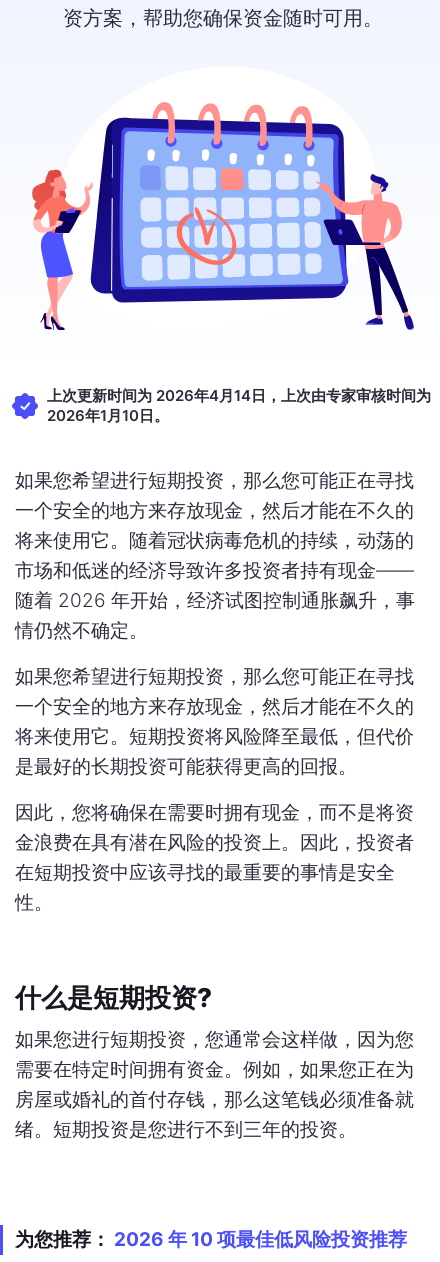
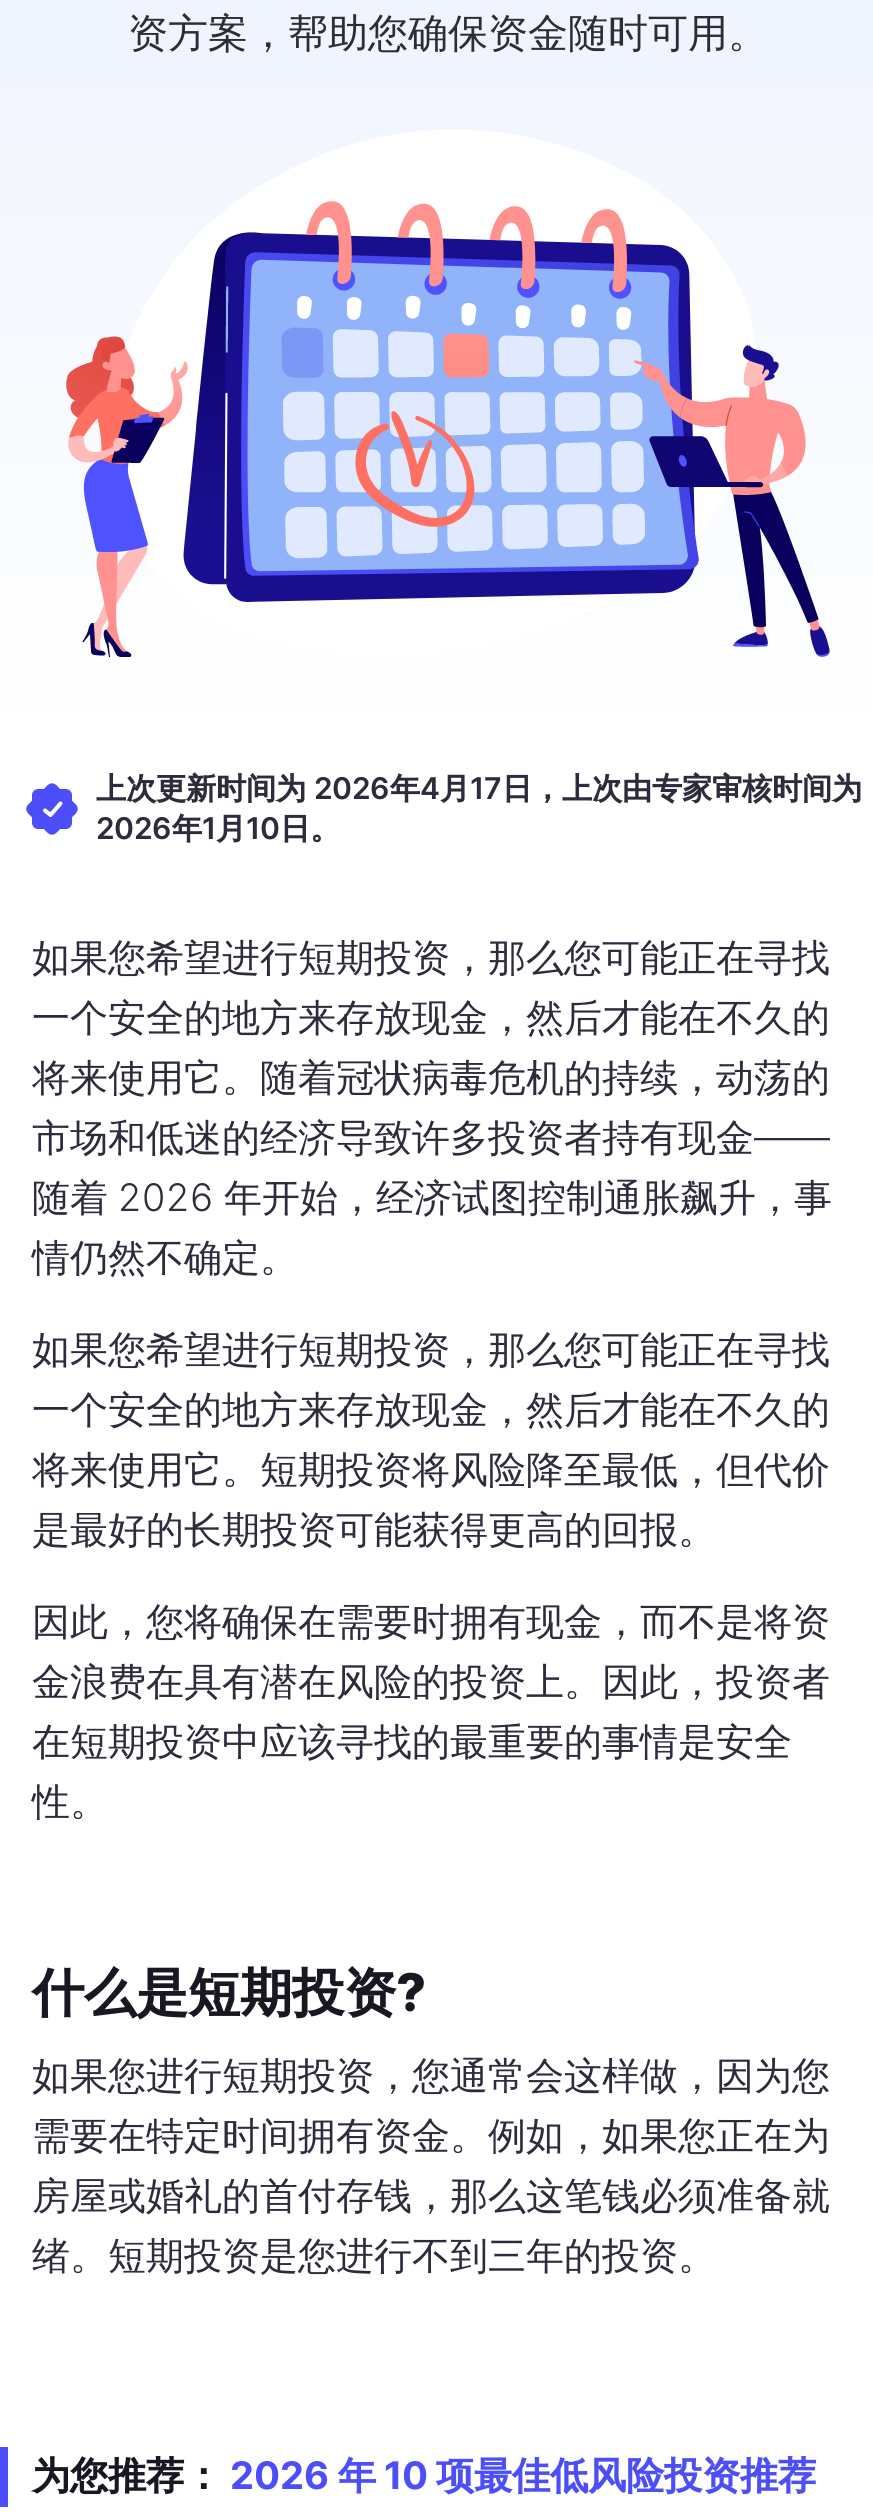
[47,386,431,405] 上次更新时间为 2026年4月14日，上次由专家审核时间为 -> [96,768,862,806] 上次更新时间为 2026年4月17日，上次由专家审核时间为

